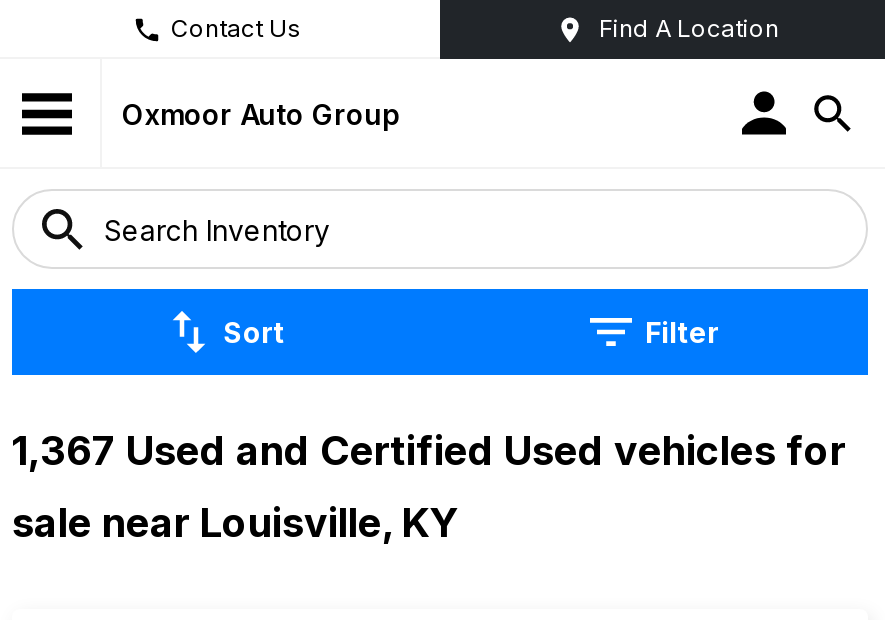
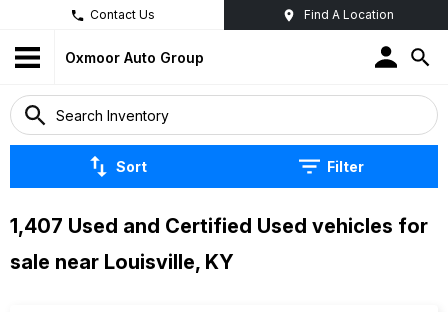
[12,427,846,475] 1,367 Used and Certified Used vehicles for -> [10,214,428,238] 1,407 Used and Certified Used vehicles for

